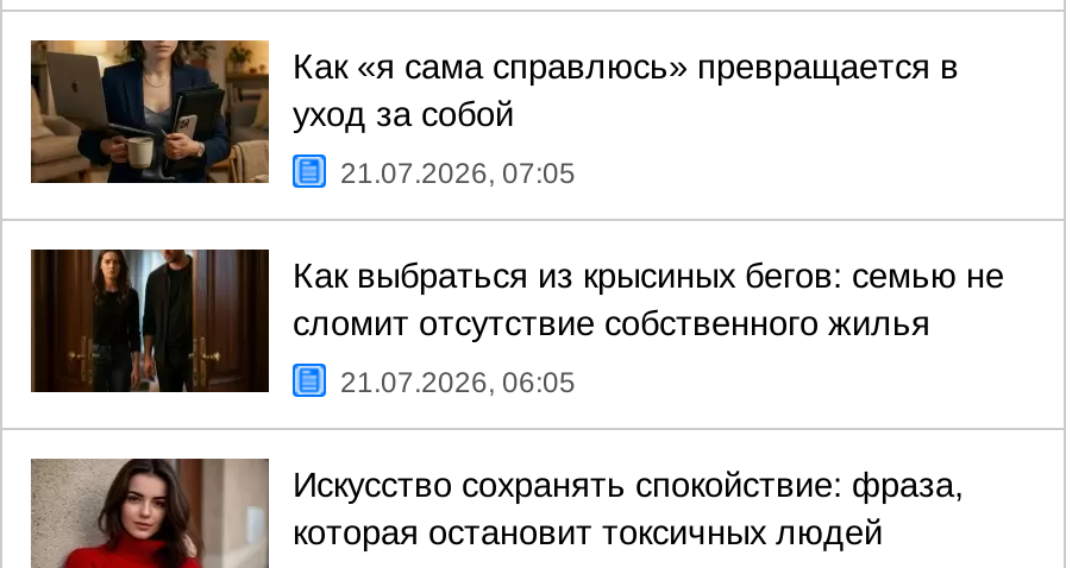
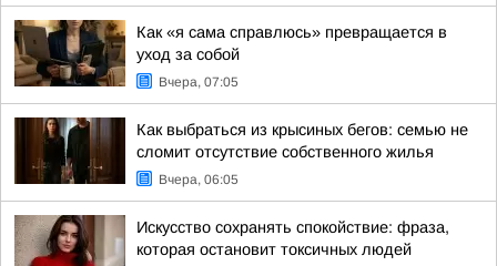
[340,157,576,190] 21.07.2026, 07:05 -> [159,74,239,90] Вчера, 07:05
[340,366,576,399] 21.07.2026, 06:05 -> [159,172,239,187] Вчера, 06:05

